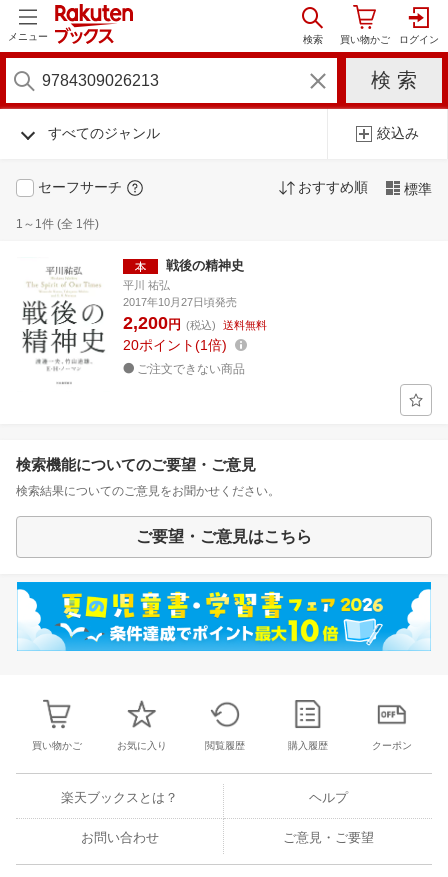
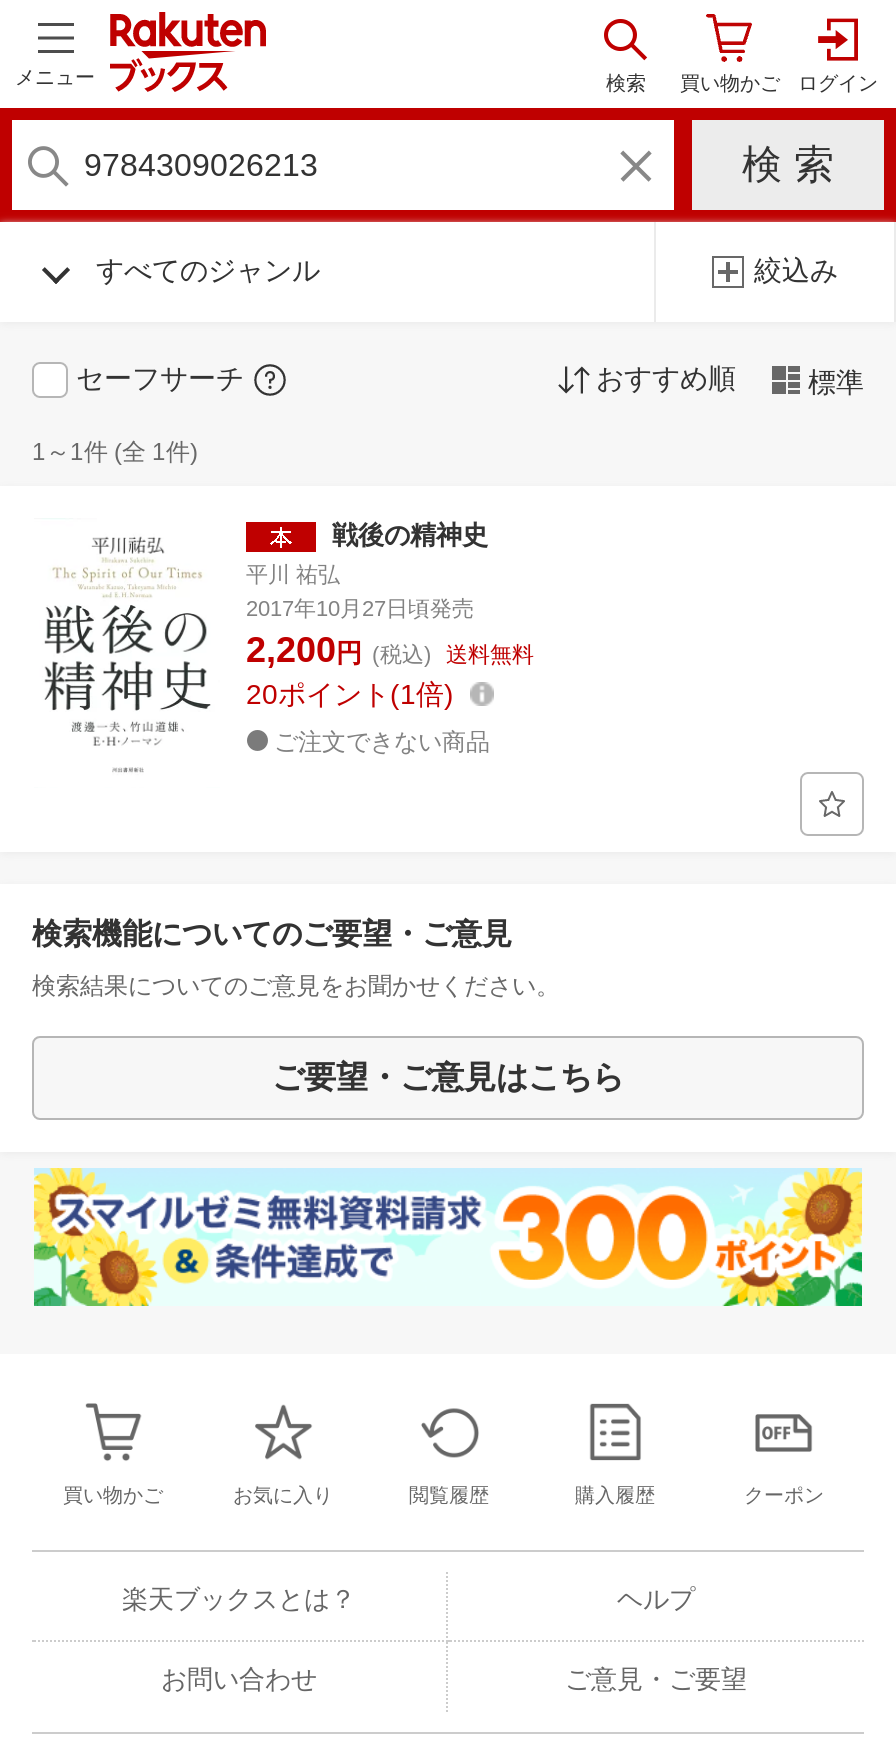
[16,581,432,652] [image] -> [32,1166,864,1308] [image]

